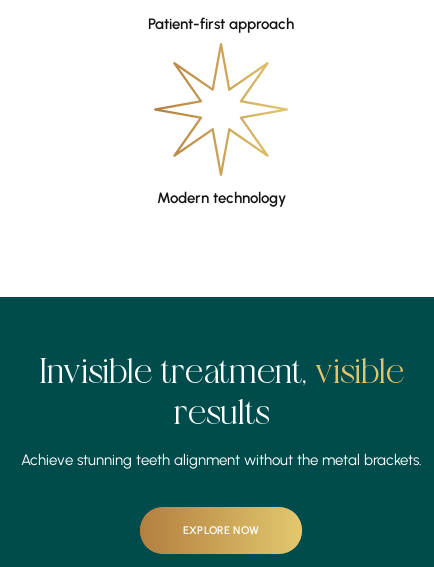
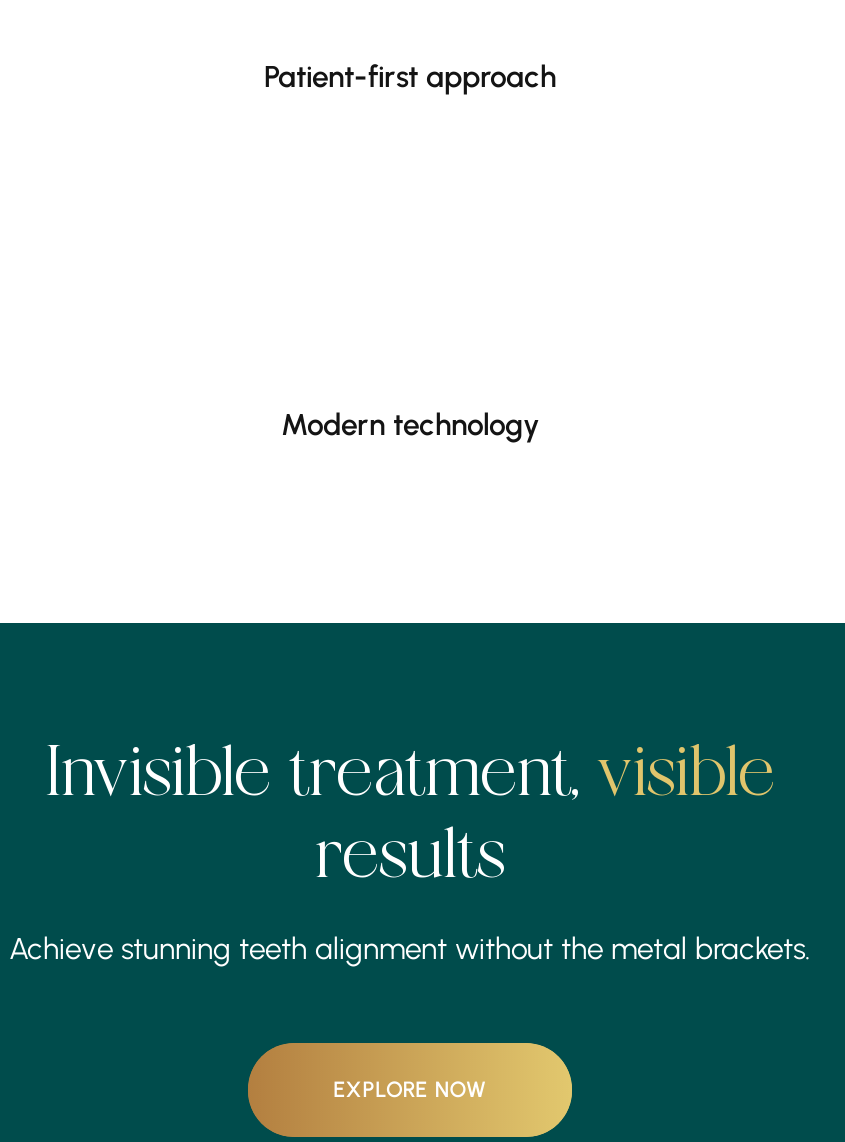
[153,43,288,176] [image] -> none

